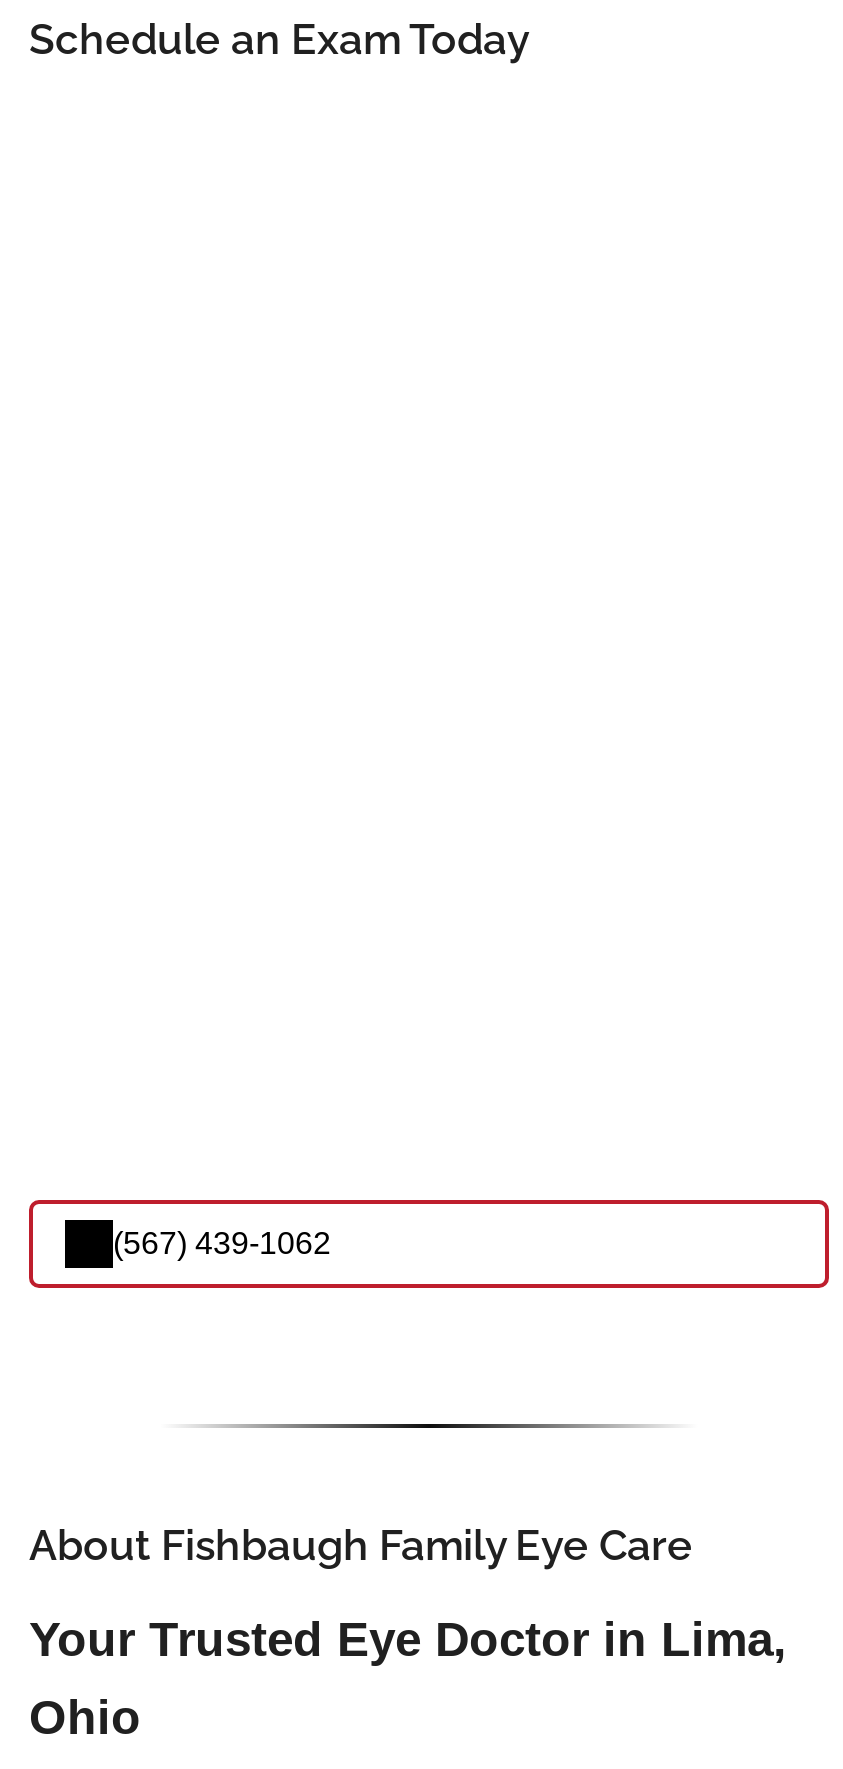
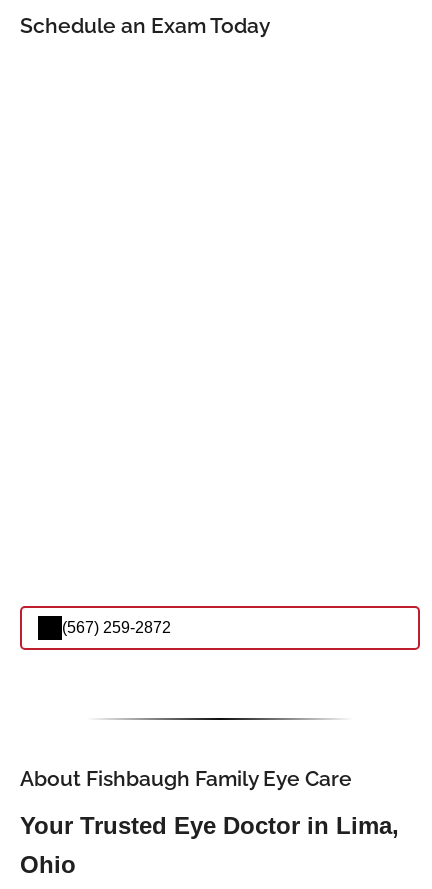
[113,1226,331,1260] (567) 439-1062 -> [62,619,171,636] (567) 259-2872

